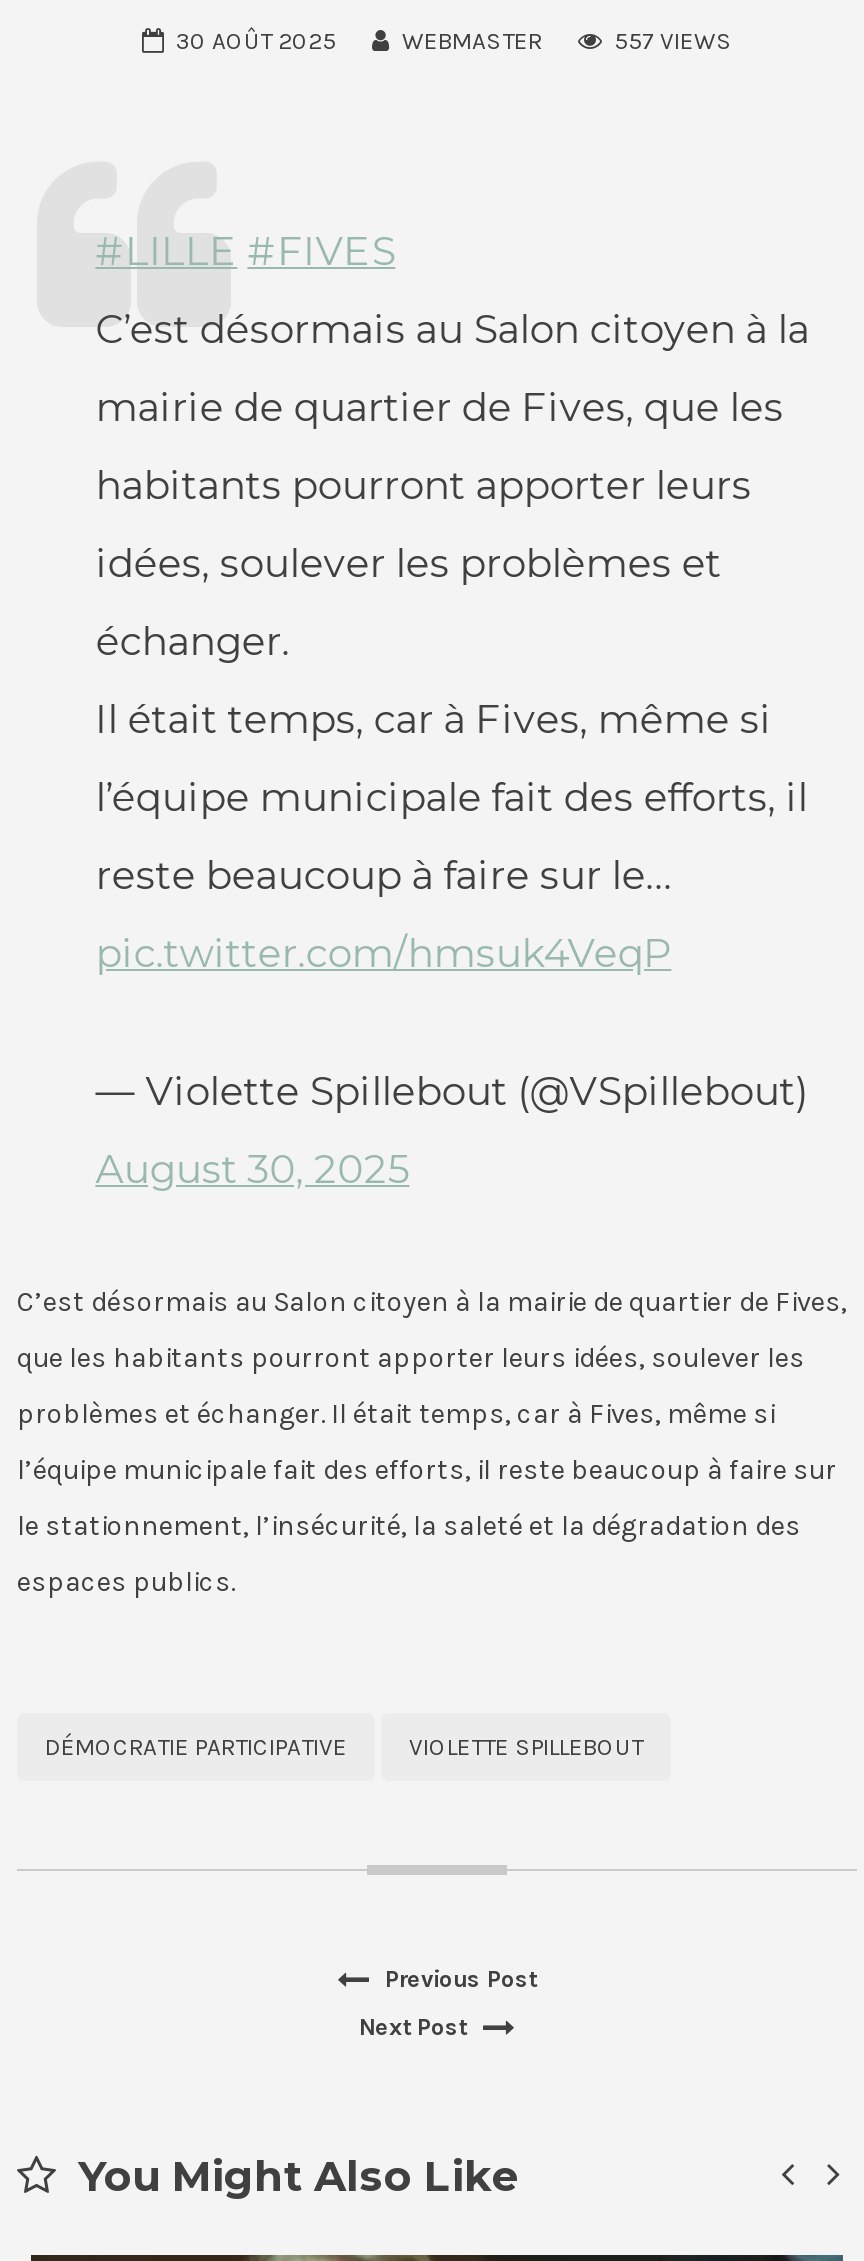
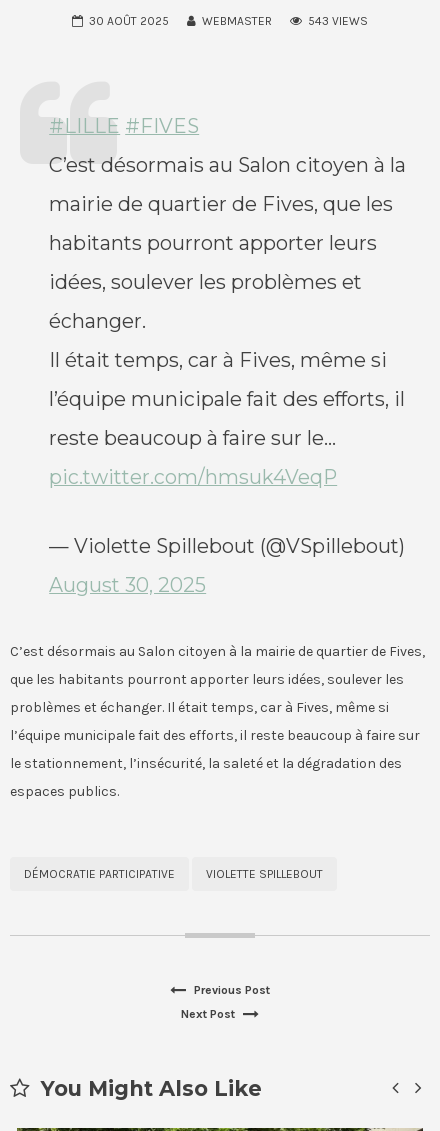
[614,27,732,55] 557 VIEWS -> [308,14,368,28] 543 VIEWS

